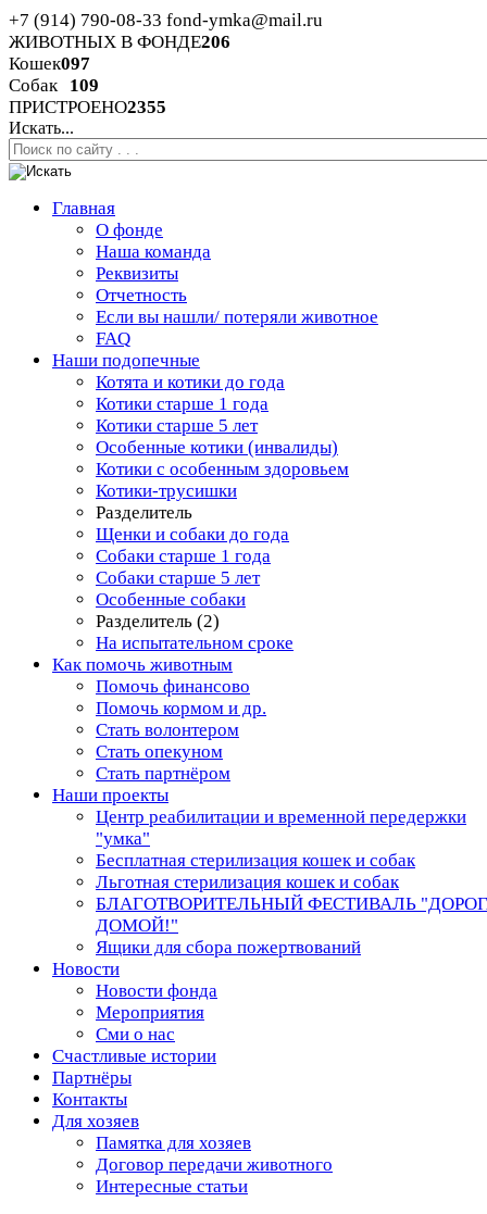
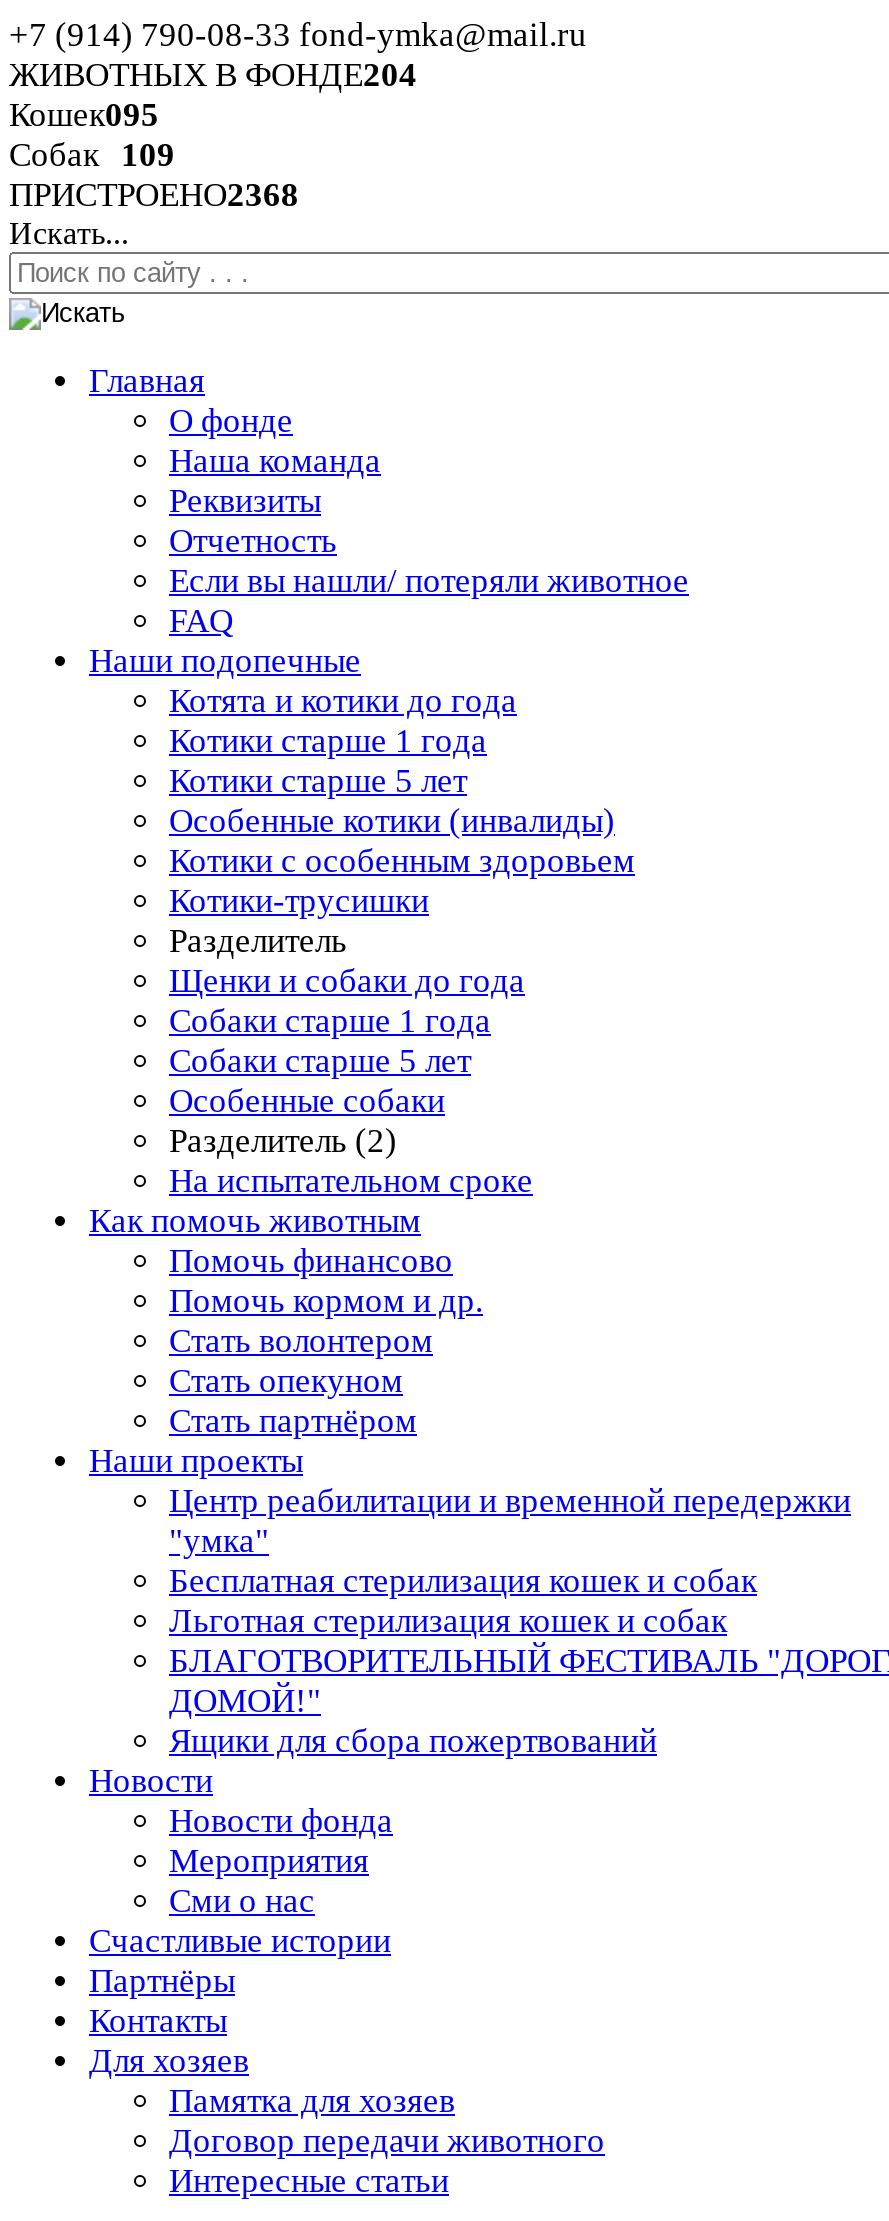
[9,32,230,52] ЖИВОТНЫХ В ФОНДЕ206 -> [9,56,417,94] ЖИВОТНЫХ В ФОНДЕ204
[9,53,90,74] Кошек097 -> [9,96,159,134] Кошек095
[9,97,166,117] ПРИСТРОЕНО2355 -> [9,176,299,214] ПРИСТРОЕНО2368

